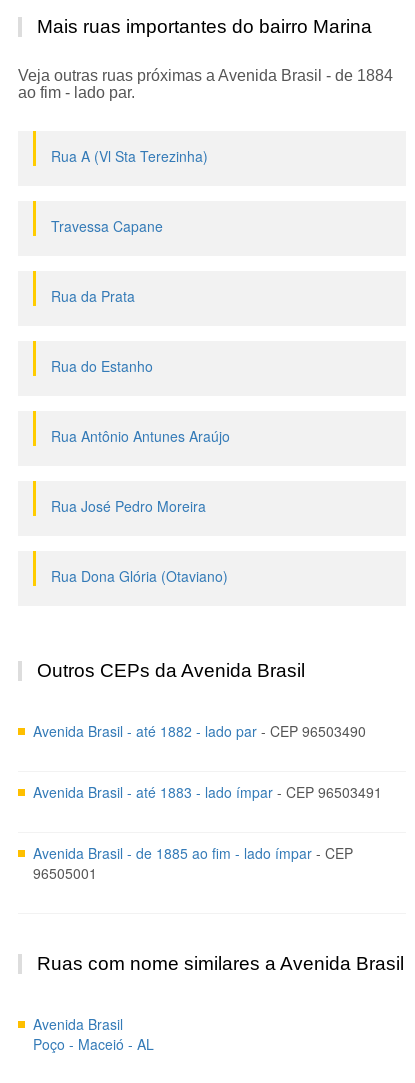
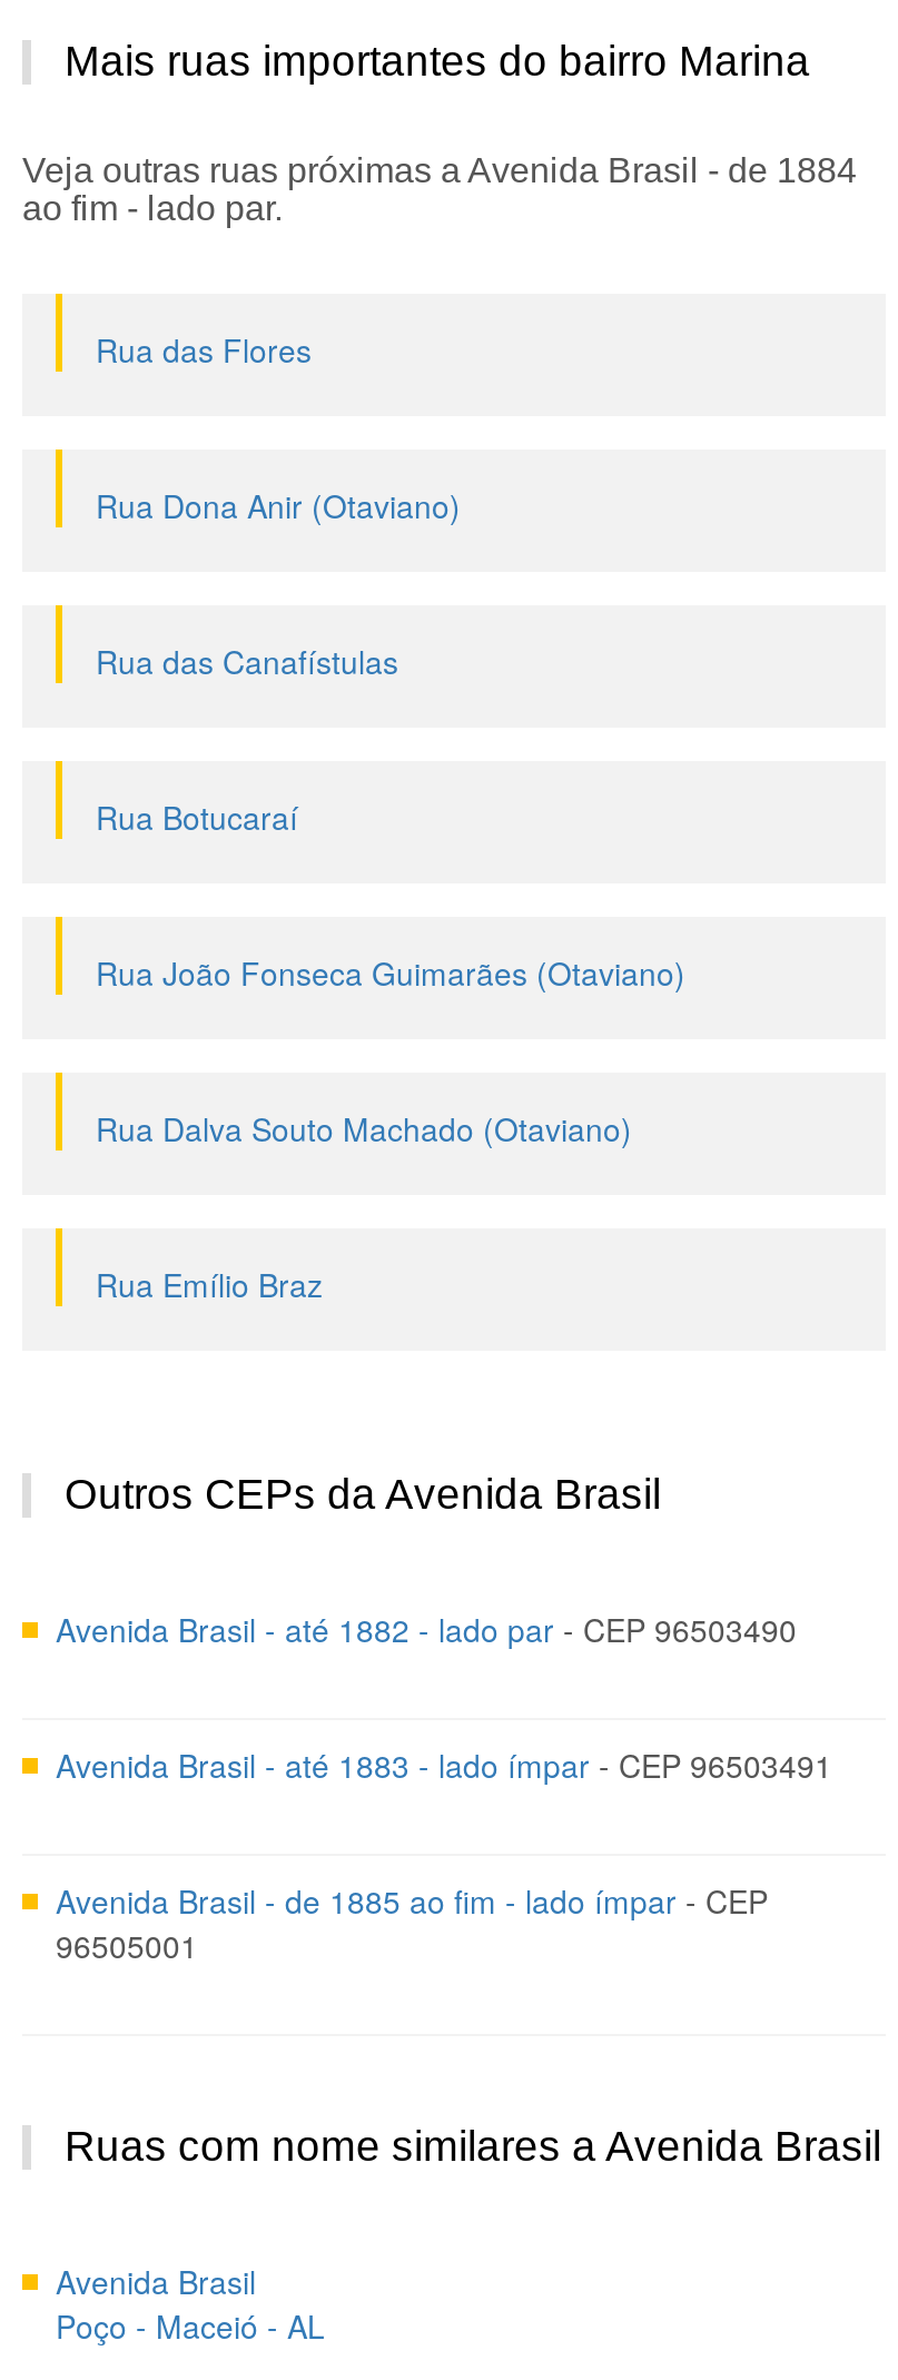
[51,146,208,166] Rua A (Vl Sta Terezinha) -> [96,327,312,372] Rua das Flores
[51,216,163,236] Travessa Capane -> [96,483,461,527] Rua Dona Anir (Otaviano)
[51,286,135,306] Rua da Prata -> [96,639,398,683] Rua das Canafístulas
[51,356,153,376] Rua do Estanho -> [96,794,298,839] Rua Botucaraí
[51,426,230,446] Rua Antônio Antunes Araújo -> [96,950,685,995] Rua João Fonseca Guimarães (Otaviano)
[51,496,206,516] Rua José Pedro Moreira -> [96,1106,632,1151] Rua Dalva Souto Machado (Otaviano)
[51,566,228,586] Rua Dona Glória (Otaviano) -> [96,1262,323,1306] Rua Emílio Braz

